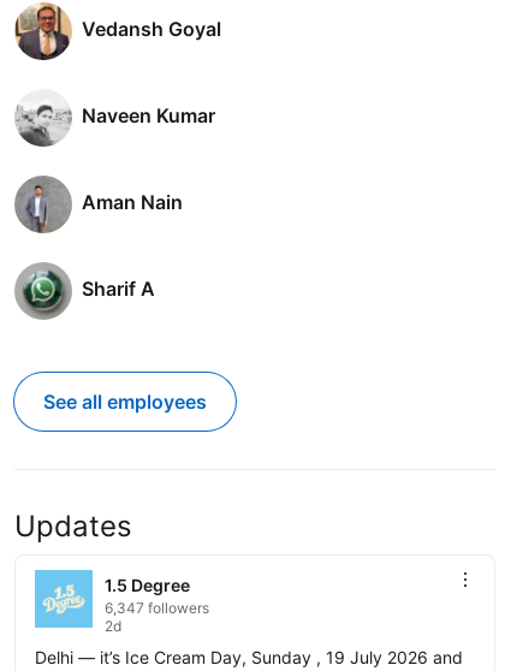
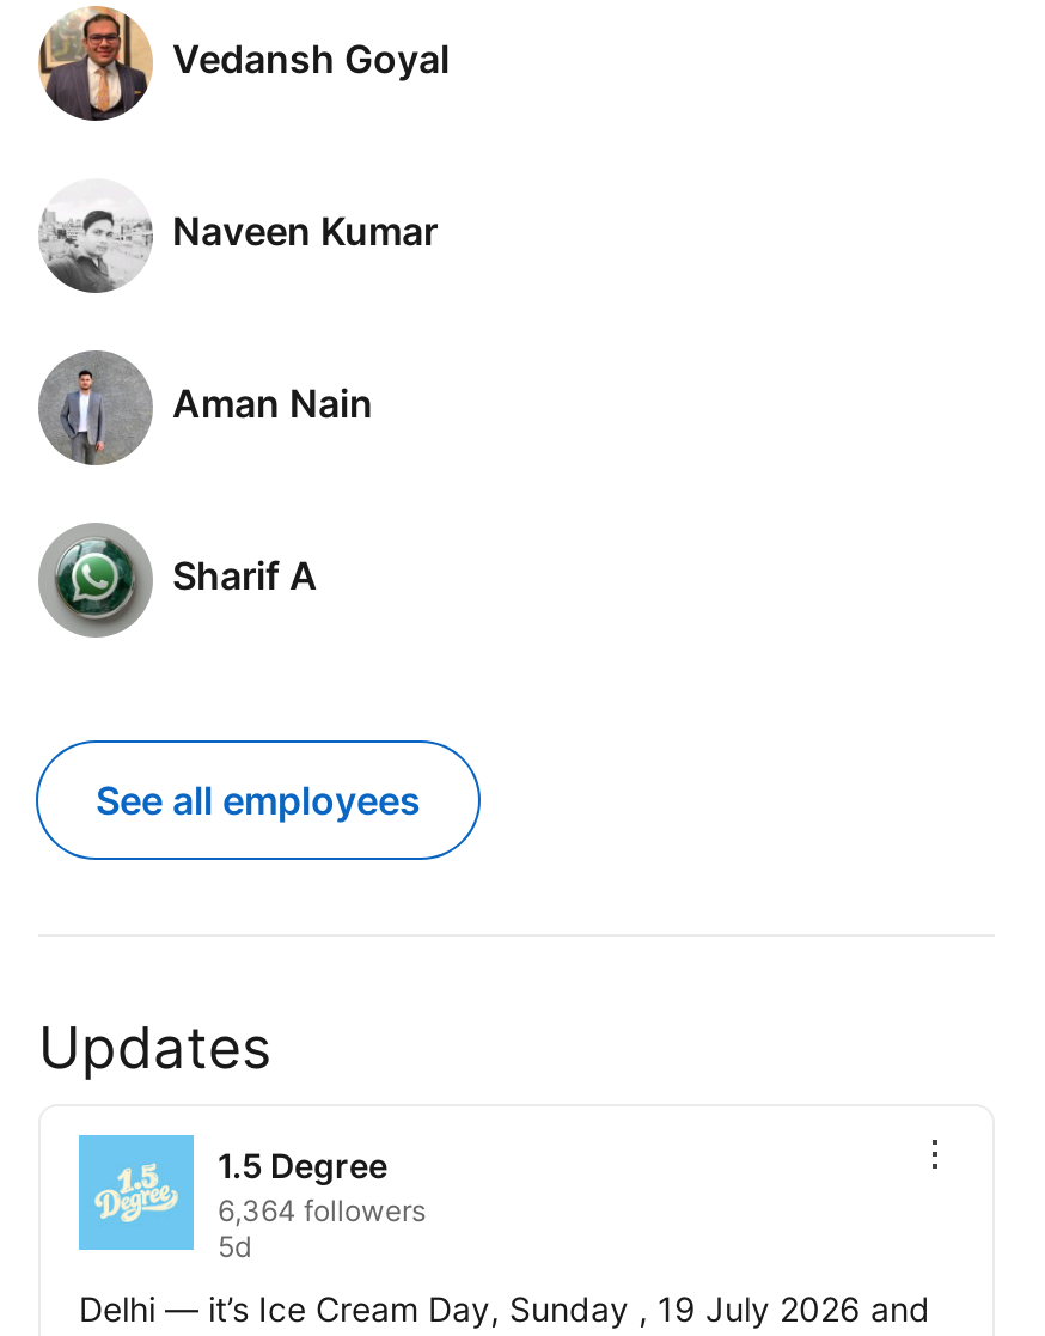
[105,599,209,635] 6,347 followers | 2d -> [218,1193,426,1265] 6,364 followers | 5d

